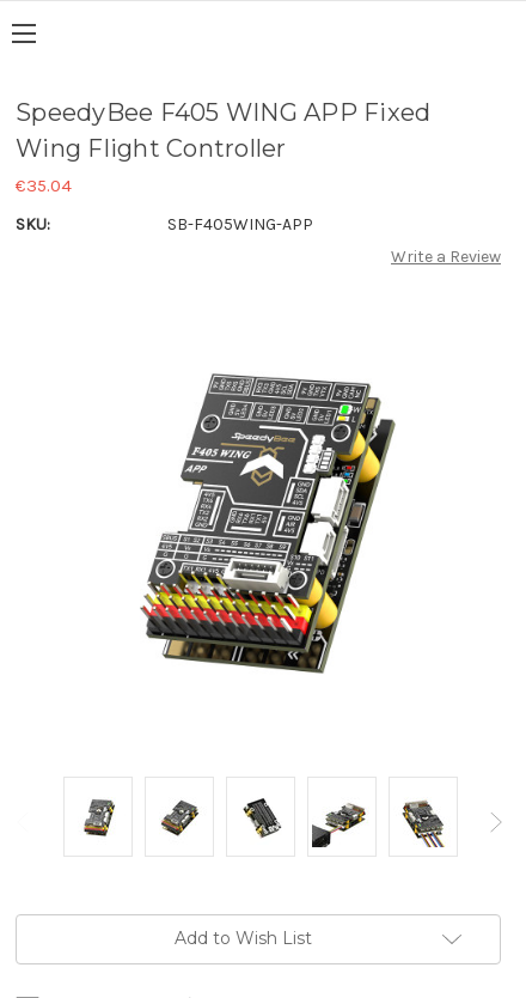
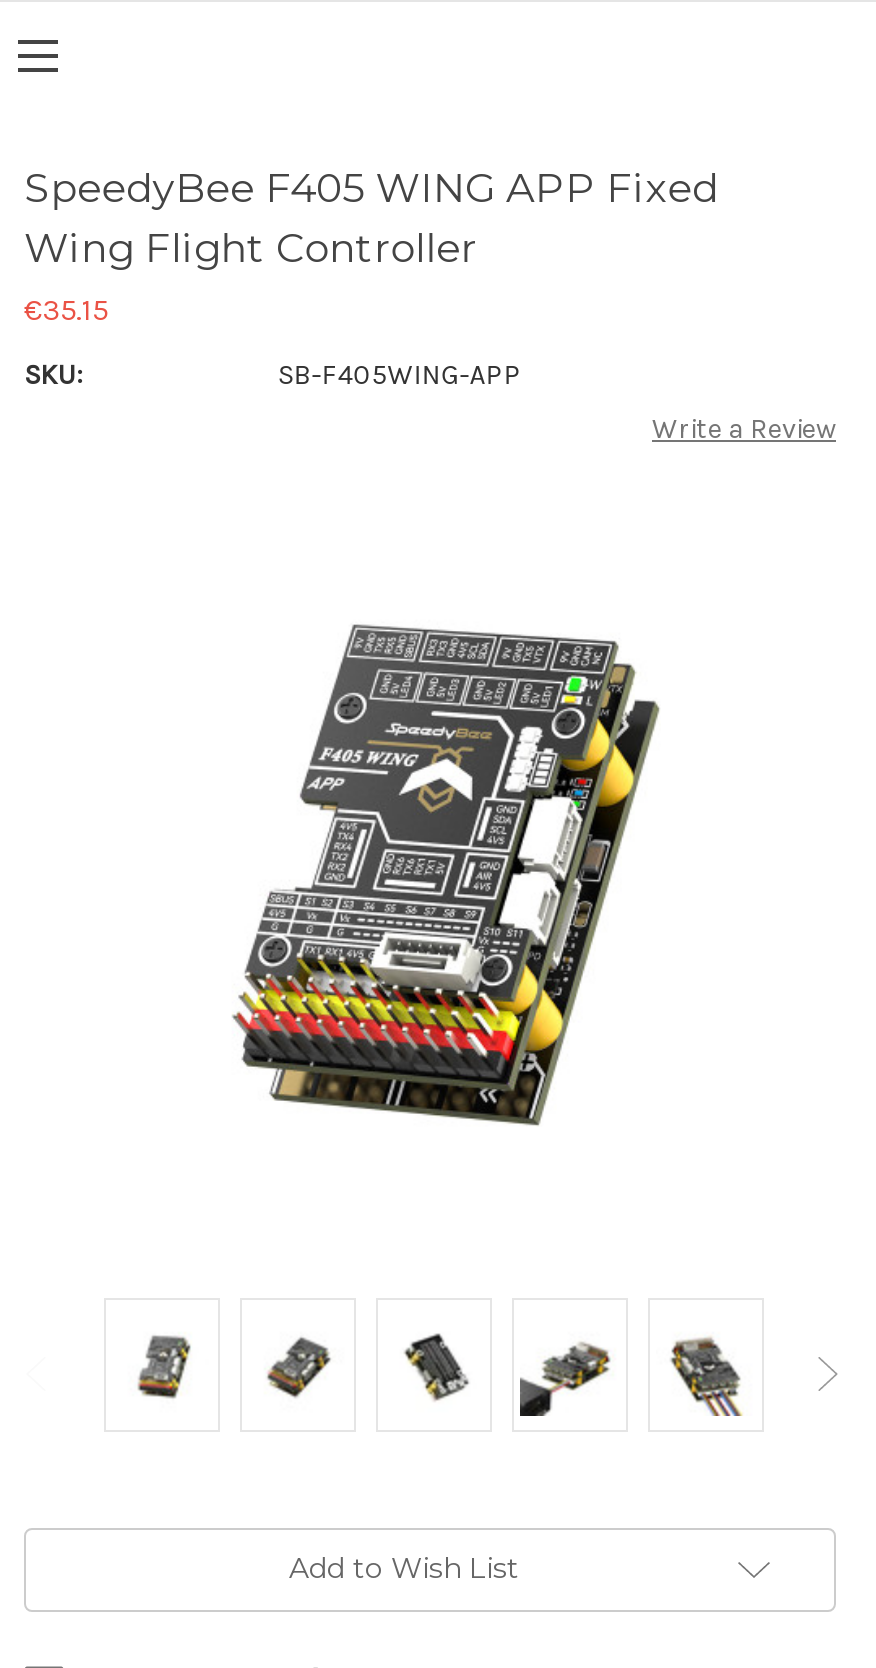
[16,175,72,196] €35.04 -> [24,292,108,328] €35.15

